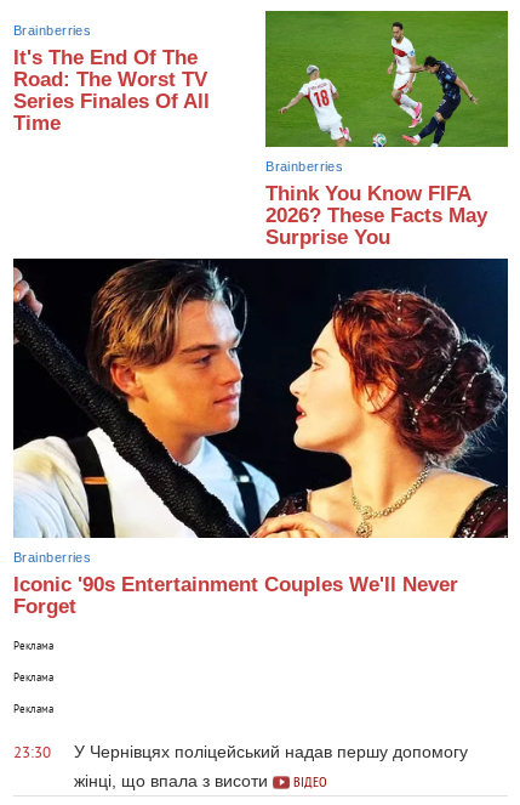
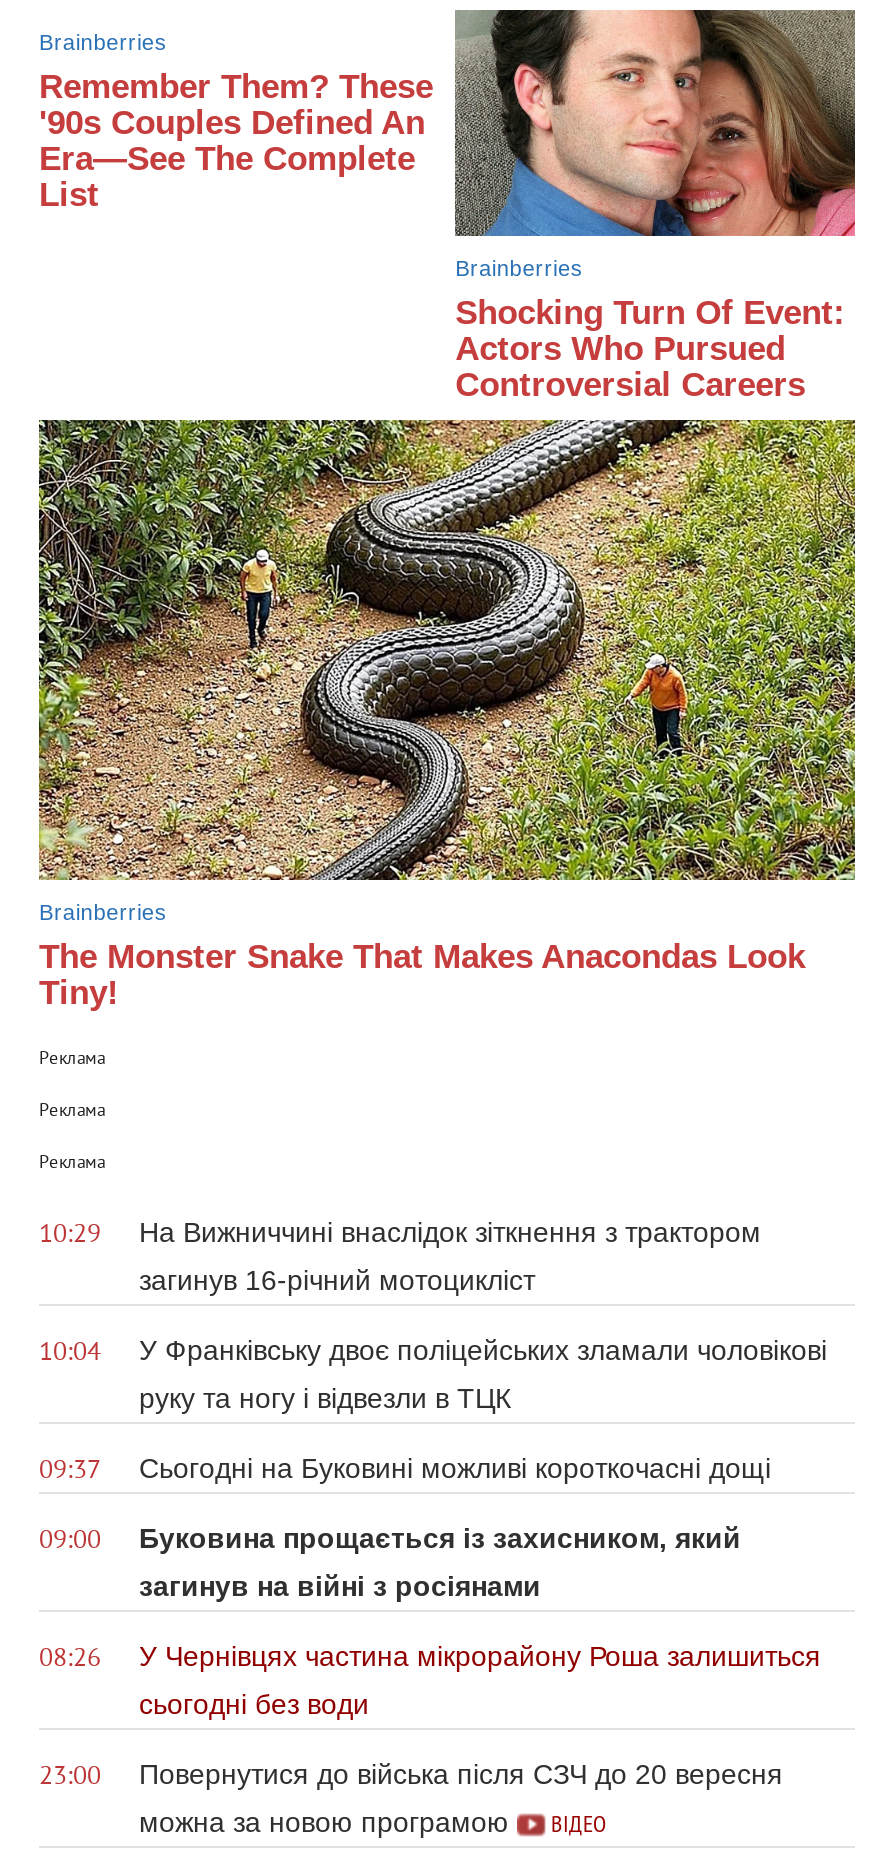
[264,10,509,249] [image] | Think You Know FIFA | 2026? These Facts May | Surprise You -> [453,8,857,404] [image] | Shocking Turn Of Event: | Actors Who Pursued | Controversial Careers
[13,46,210,134] It's The End Of The | Road: The Worst TV | Series Finales Of All | Time -> [39,69,433,215] Remember Them? These | '90s Couples Defined An | Era—See The Complete | List
[12,257,509,618] [image] | Iconic '90s Entertainment Couples We'll Never | Forget -> [37,418,857,1012] [image] | The Monster Snake That Makes Anacondas Look | Tiny!
[13,742,468,791] 23:30 | У Чернівцях поліцейський надав першу допомогу | жінці, що впала з висоти -> [39,1216,827,1838] 10:29 | На Вижниччині внаслідок зіткнення з трактором | загинув 16-річний мотоцикліст | 10:04 | У Франківську двоє поліцейських зламали чоловікові | руку та ногу і відвезли в ТЦК | 09:37 | Сьогодні на Буковині можливі короткочасні дощі | 09:00 | Буковина прощається із захисником, який | загинув на війні з росіянами | 08:26 | У Чернівцях частина мікрорайону Роша залишиться | сьогодні без води | 23:00 | Повернутися до війська після СЗЧ до 20 вересня | можна за новою програмою

